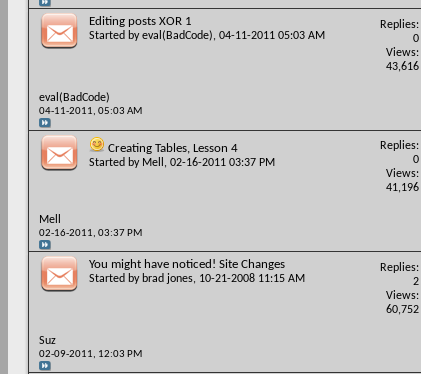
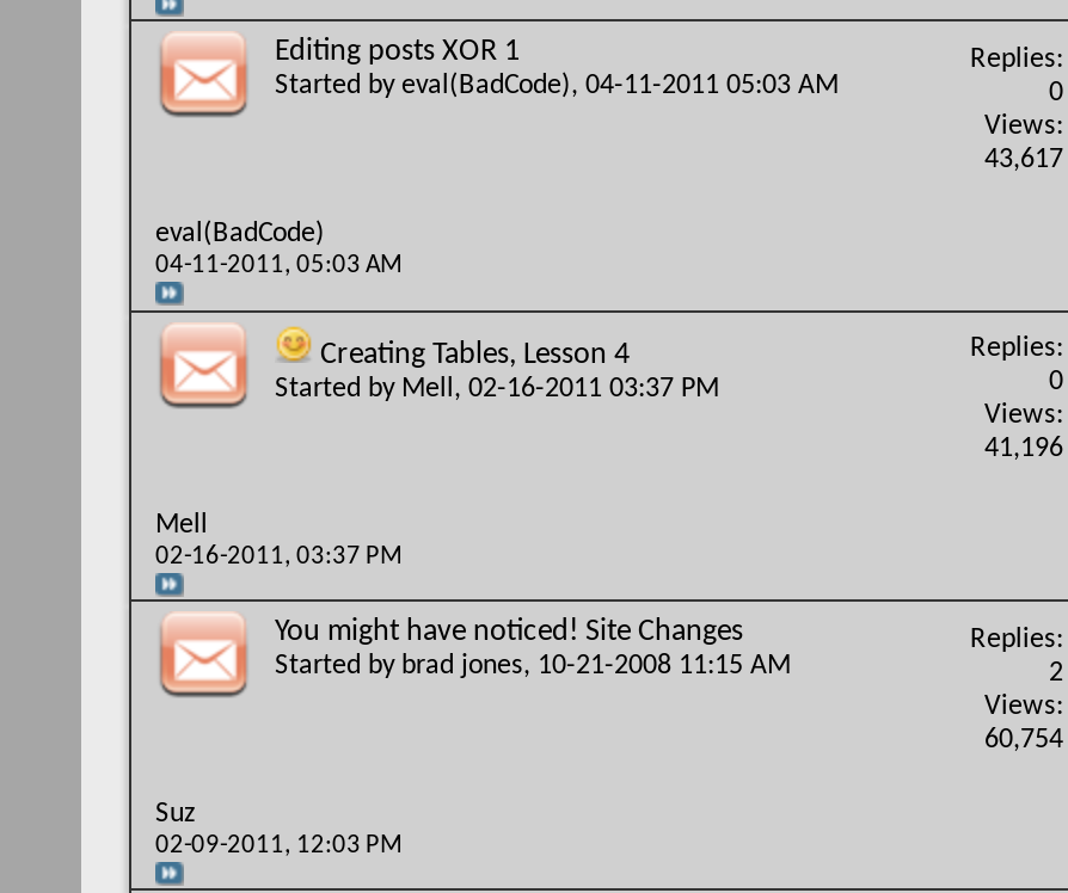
[386,61,419,73] 43,616 -> [984,145,1063,174] 43,617
[386,304,419,316] 60,752 -> [984,725,1063,754] 60,754

